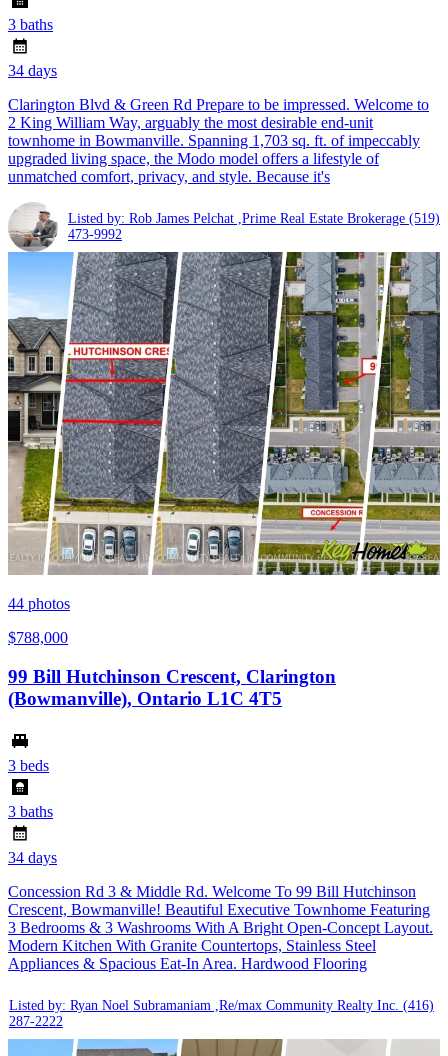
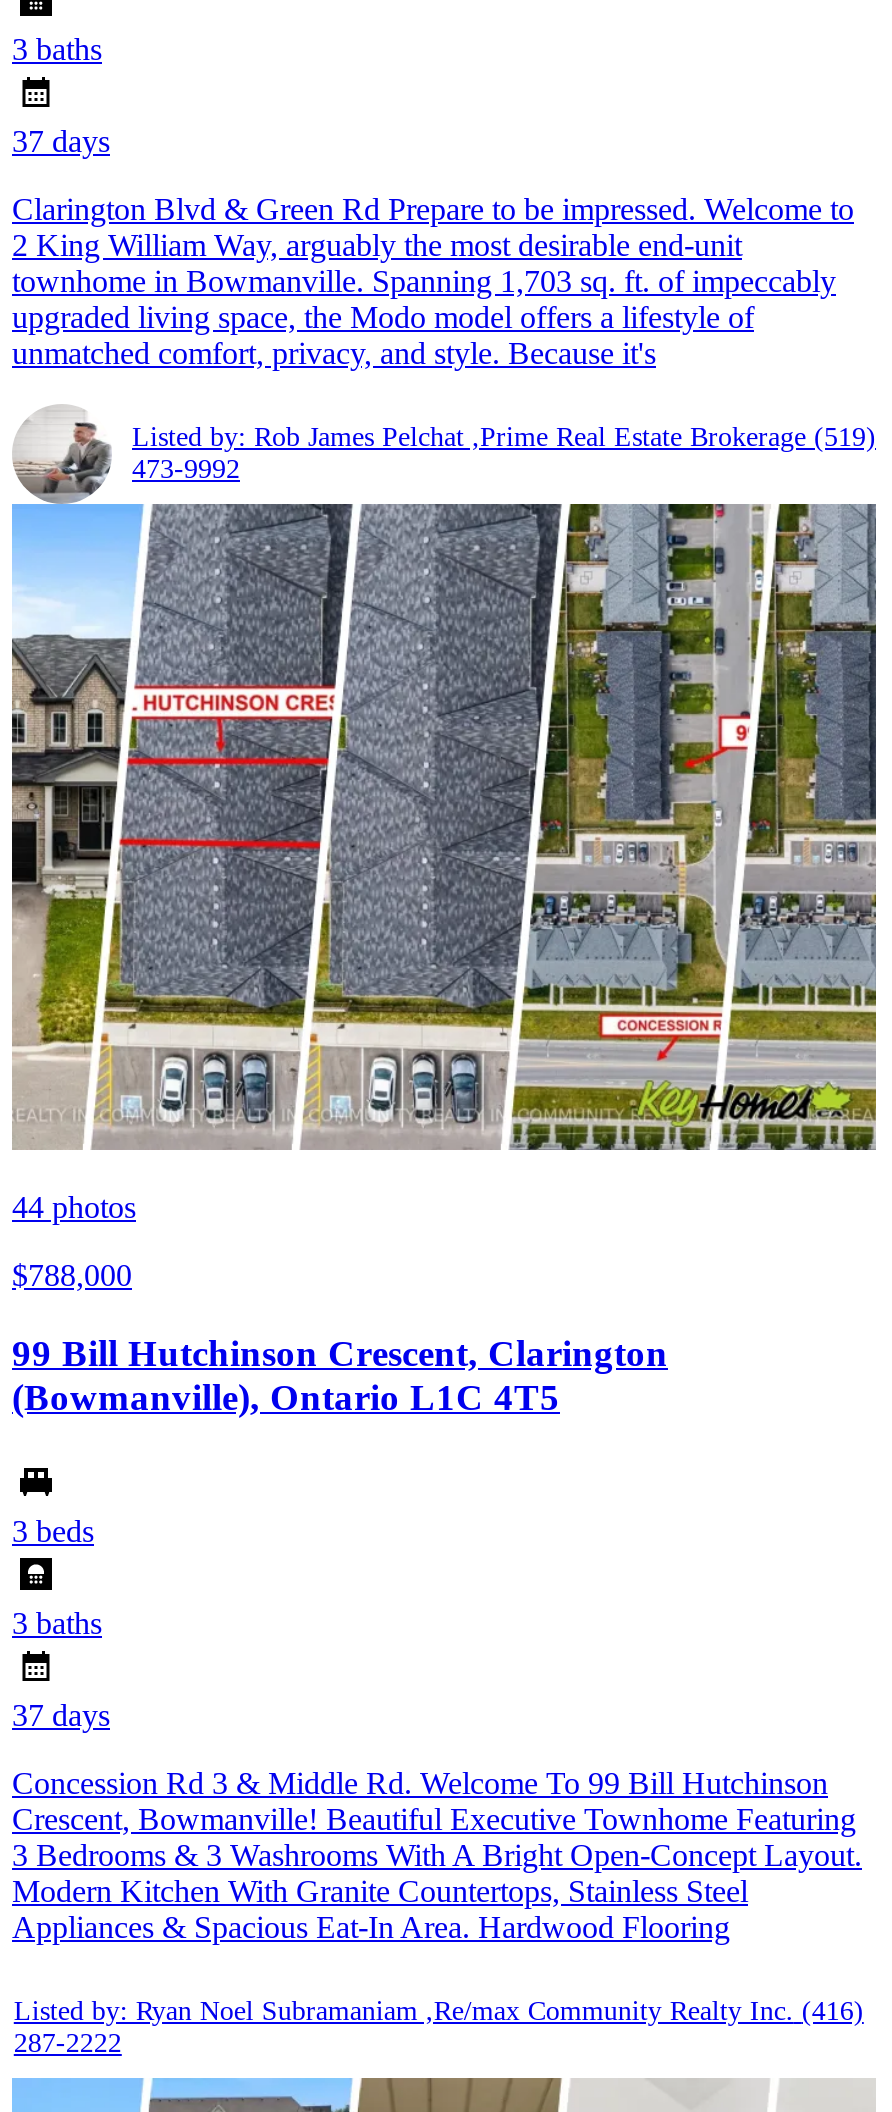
[8,62,57,79] 34 days -> [12,124,110,158] 37 days
[8,849,57,866] 34 days -> [12,1698,110,1732] 37 days

